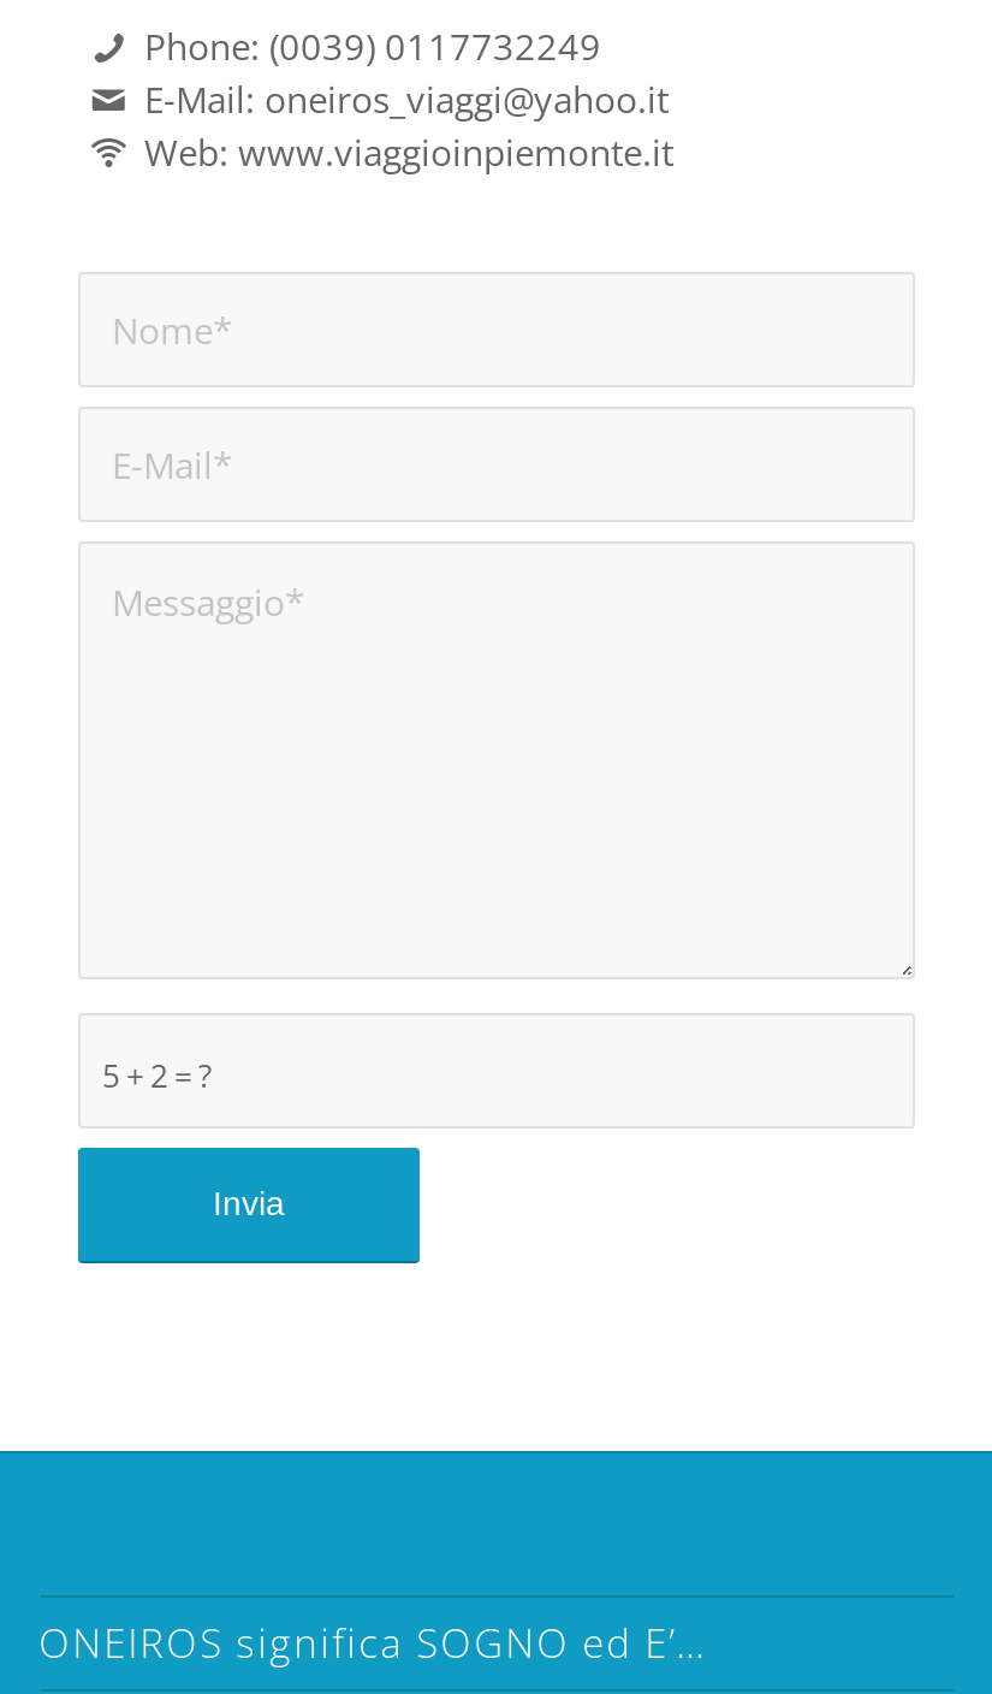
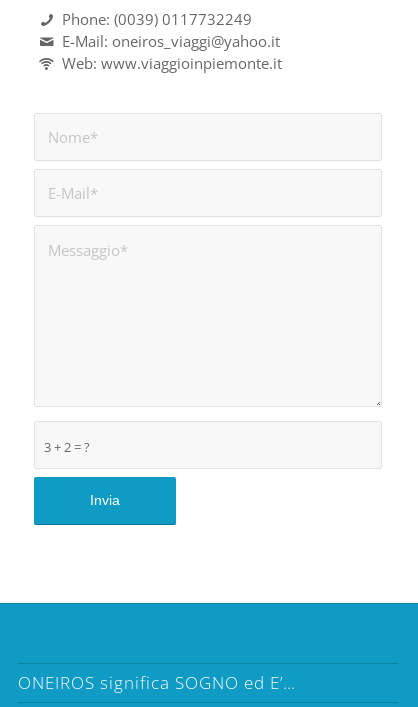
[102,1053,213,1096] 5 + 2 = ? -> [44,437,90,455] 3 + 2 = ?

